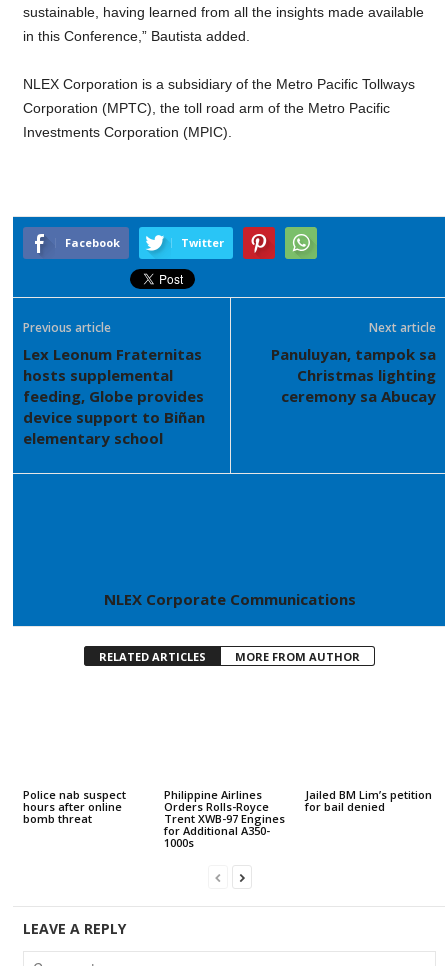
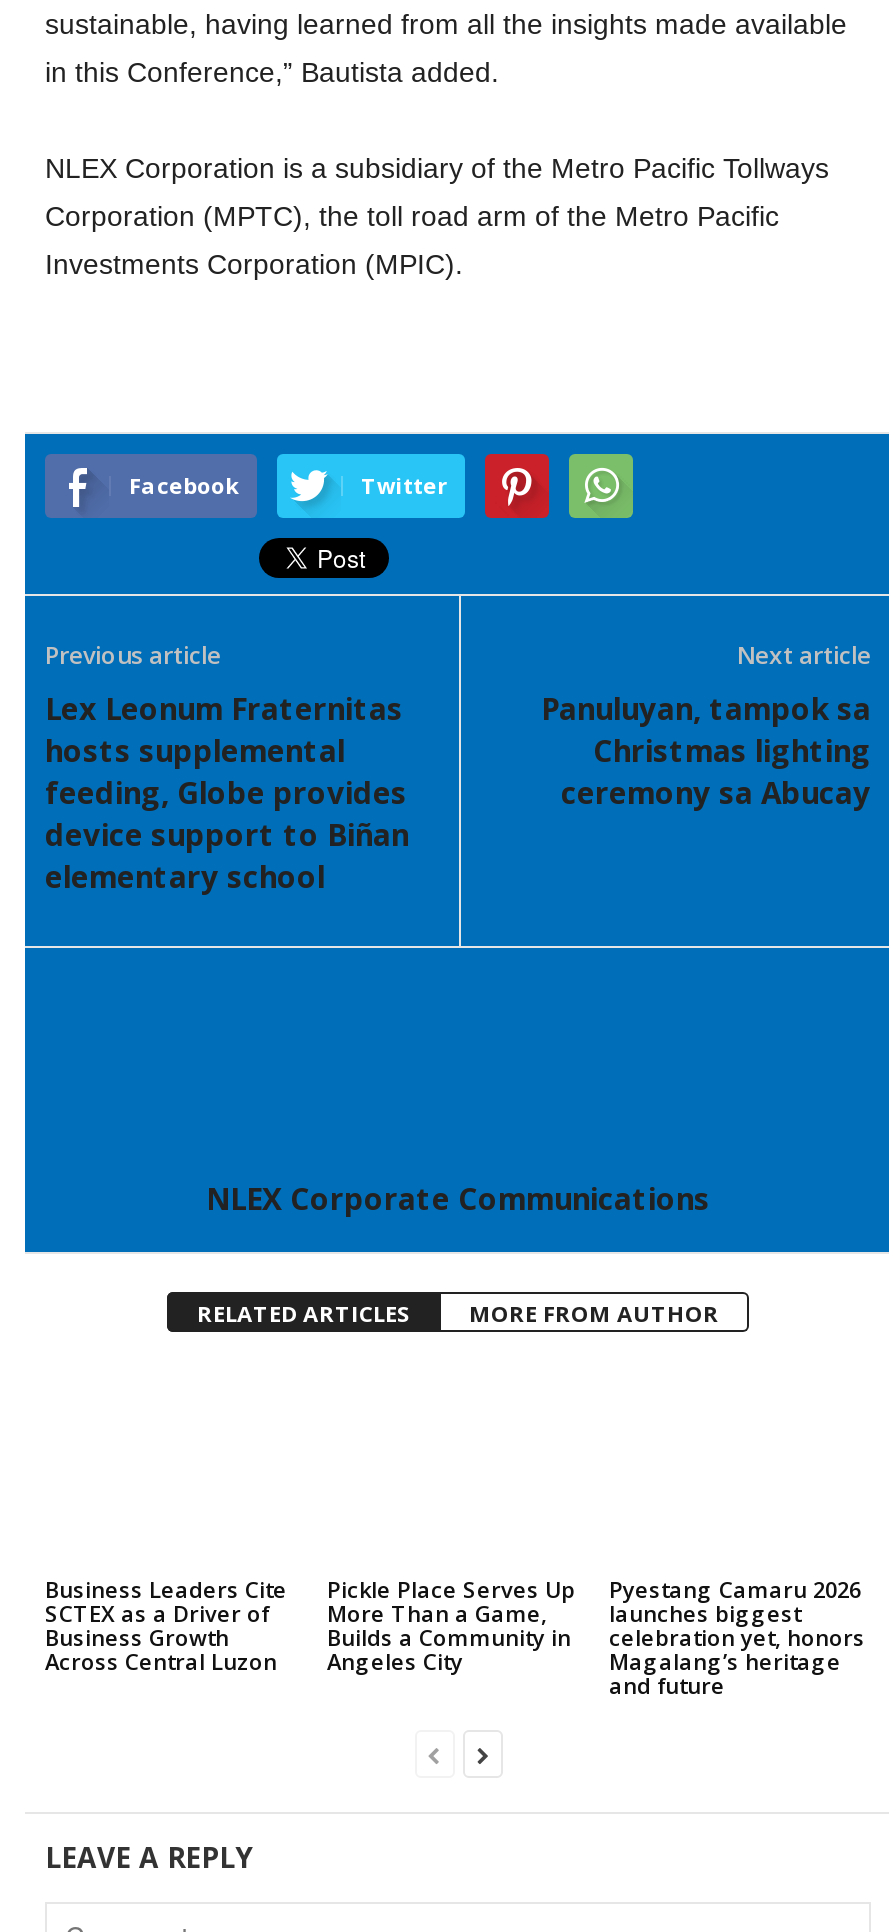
[23,787,126,826] Police nab suspect | hours after online | bomb threat -> [45,1574,287,1676] Business Leaders Cite | SCTEX as a Driver of | Business Growth | Across Central Luzon
[164,787,285,850] Philippine Airlines | Orders Rolls-Royce | Trent XWB-97 Engines | for Additional A350- | 1000s -> [327,1574,575,1676] Pickle Place Serves Up | More Than a Game, | Builds a Community in | Angeles City
[305,787,432,814] Jailed BM Lim’s petition | for bail denied -> [609,1574,865,1700] Pyestang Camaru 2026 | launches biggest | celebration yet, honors | Magalang’s heritage | and future

